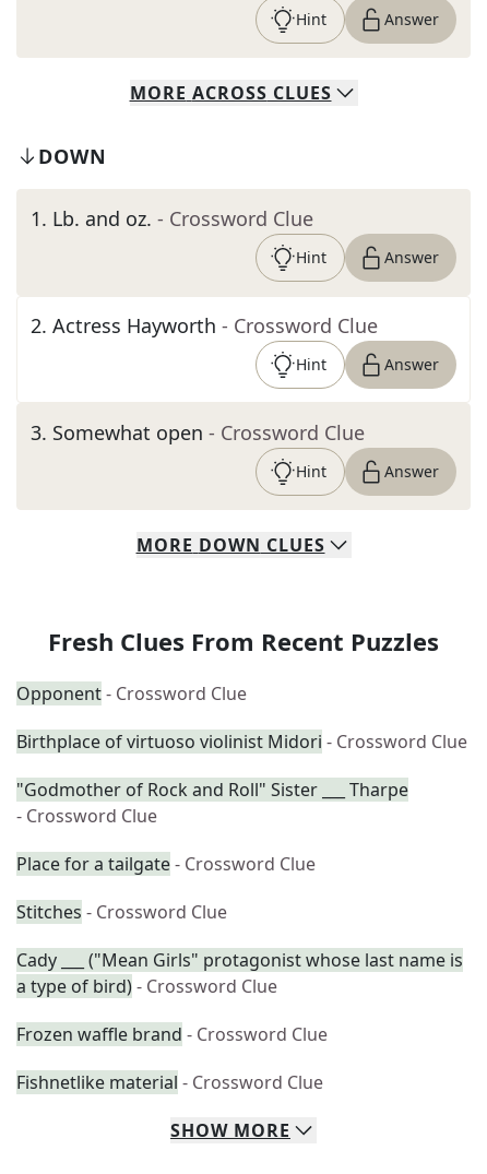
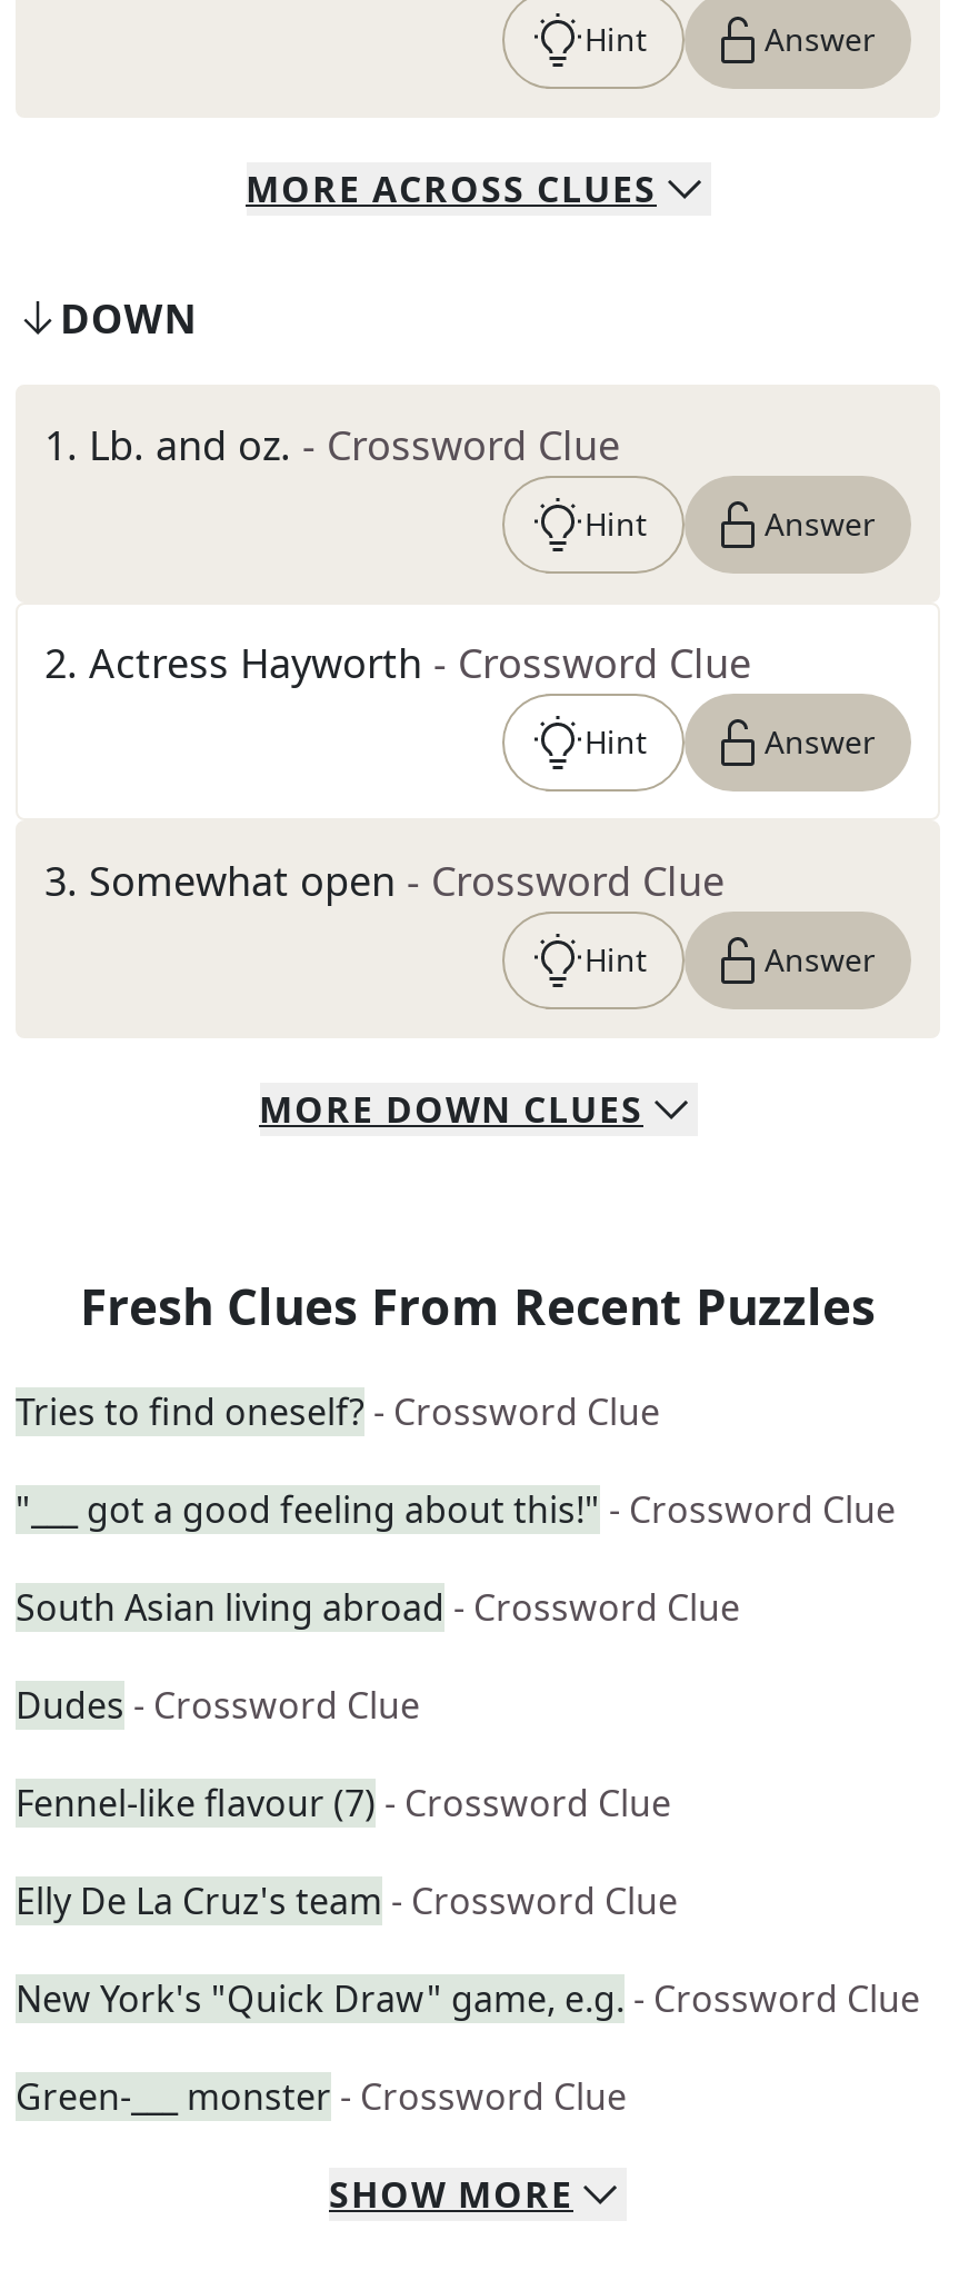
[16,681,247,705] Opponent - Crossword Clue -> [16,1387,660,1436] Tries to find oneself? - Crossword Clue
[16,730,467,754] Birthplace of virtuoso violinist Midori - Crossword Clue -> [16,1485,896,1534] "___ got a good feeling about this!" - Crossword Clue
[16,778,408,828] "Godmother of Rock and Roll" Sister ___ Tharpe | - Crossword Clue -> [16,1583,740,1632] South Asian living abroad - Crossword Clue
[16,852,316,876] Place for a tailgate - Crossword Clue -> [16,1681,420,1730] Dudes - Crossword Clue
[16,900,227,924] Stitches - Crossword Clue -> [16,1779,671,1828] Fennel-like flavour (7) - Crossword Clue
[16,948,463,998] Cady ___ ("Mean Girls" protagonist whose last name is | a type of bird) - Crossword Clue -> [16,1876,678,1925] Elly De La Cruz's team - Crossword Clue
[16,1022,328,1046] Frozen waffle brand - Crossword Clue -> [16,1974,920,2023] New York's "Quick Draw" game, e.g. - Crossword Clue
[16,1070,323,1094] Fishnetlike material - Crossword Clue -> [16,2072,627,2121] Green-___ monster - Crossword Clue

